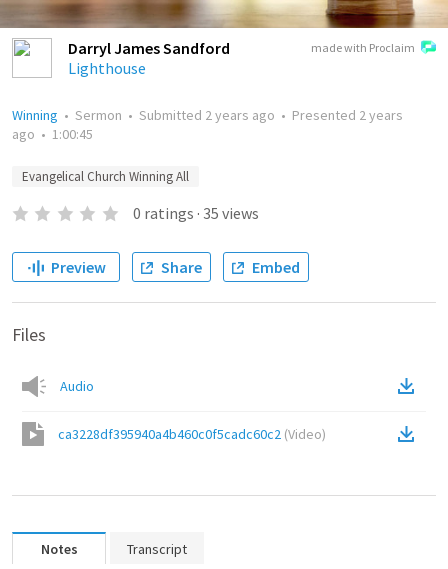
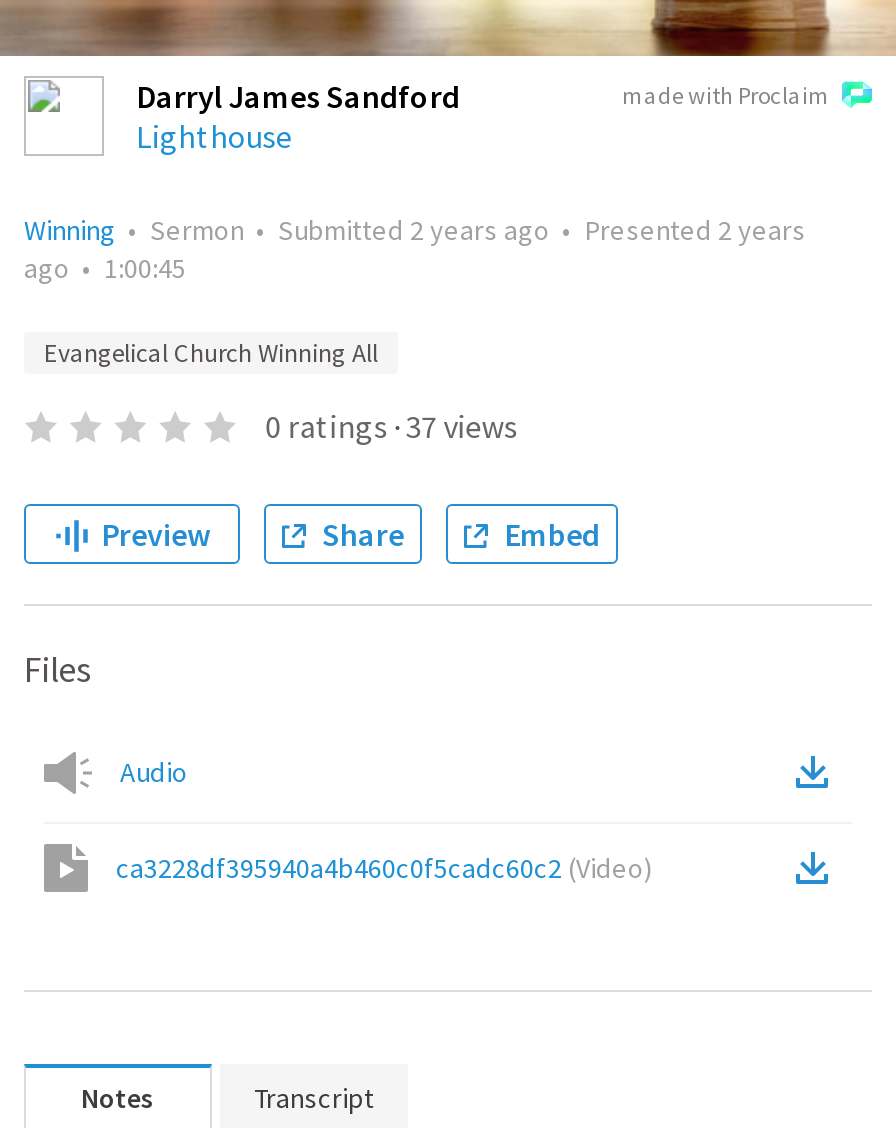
[133,203,259,223] 0 ratings · 35 views -> [265,406,517,446] 0 ratings · 37 views

